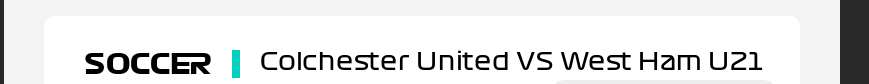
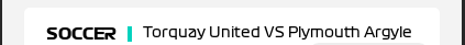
[260,50,764,74] Colchester United VS West Ham U21 -> [143,26,412,40] Torquay United VS Plymouth Argyle

